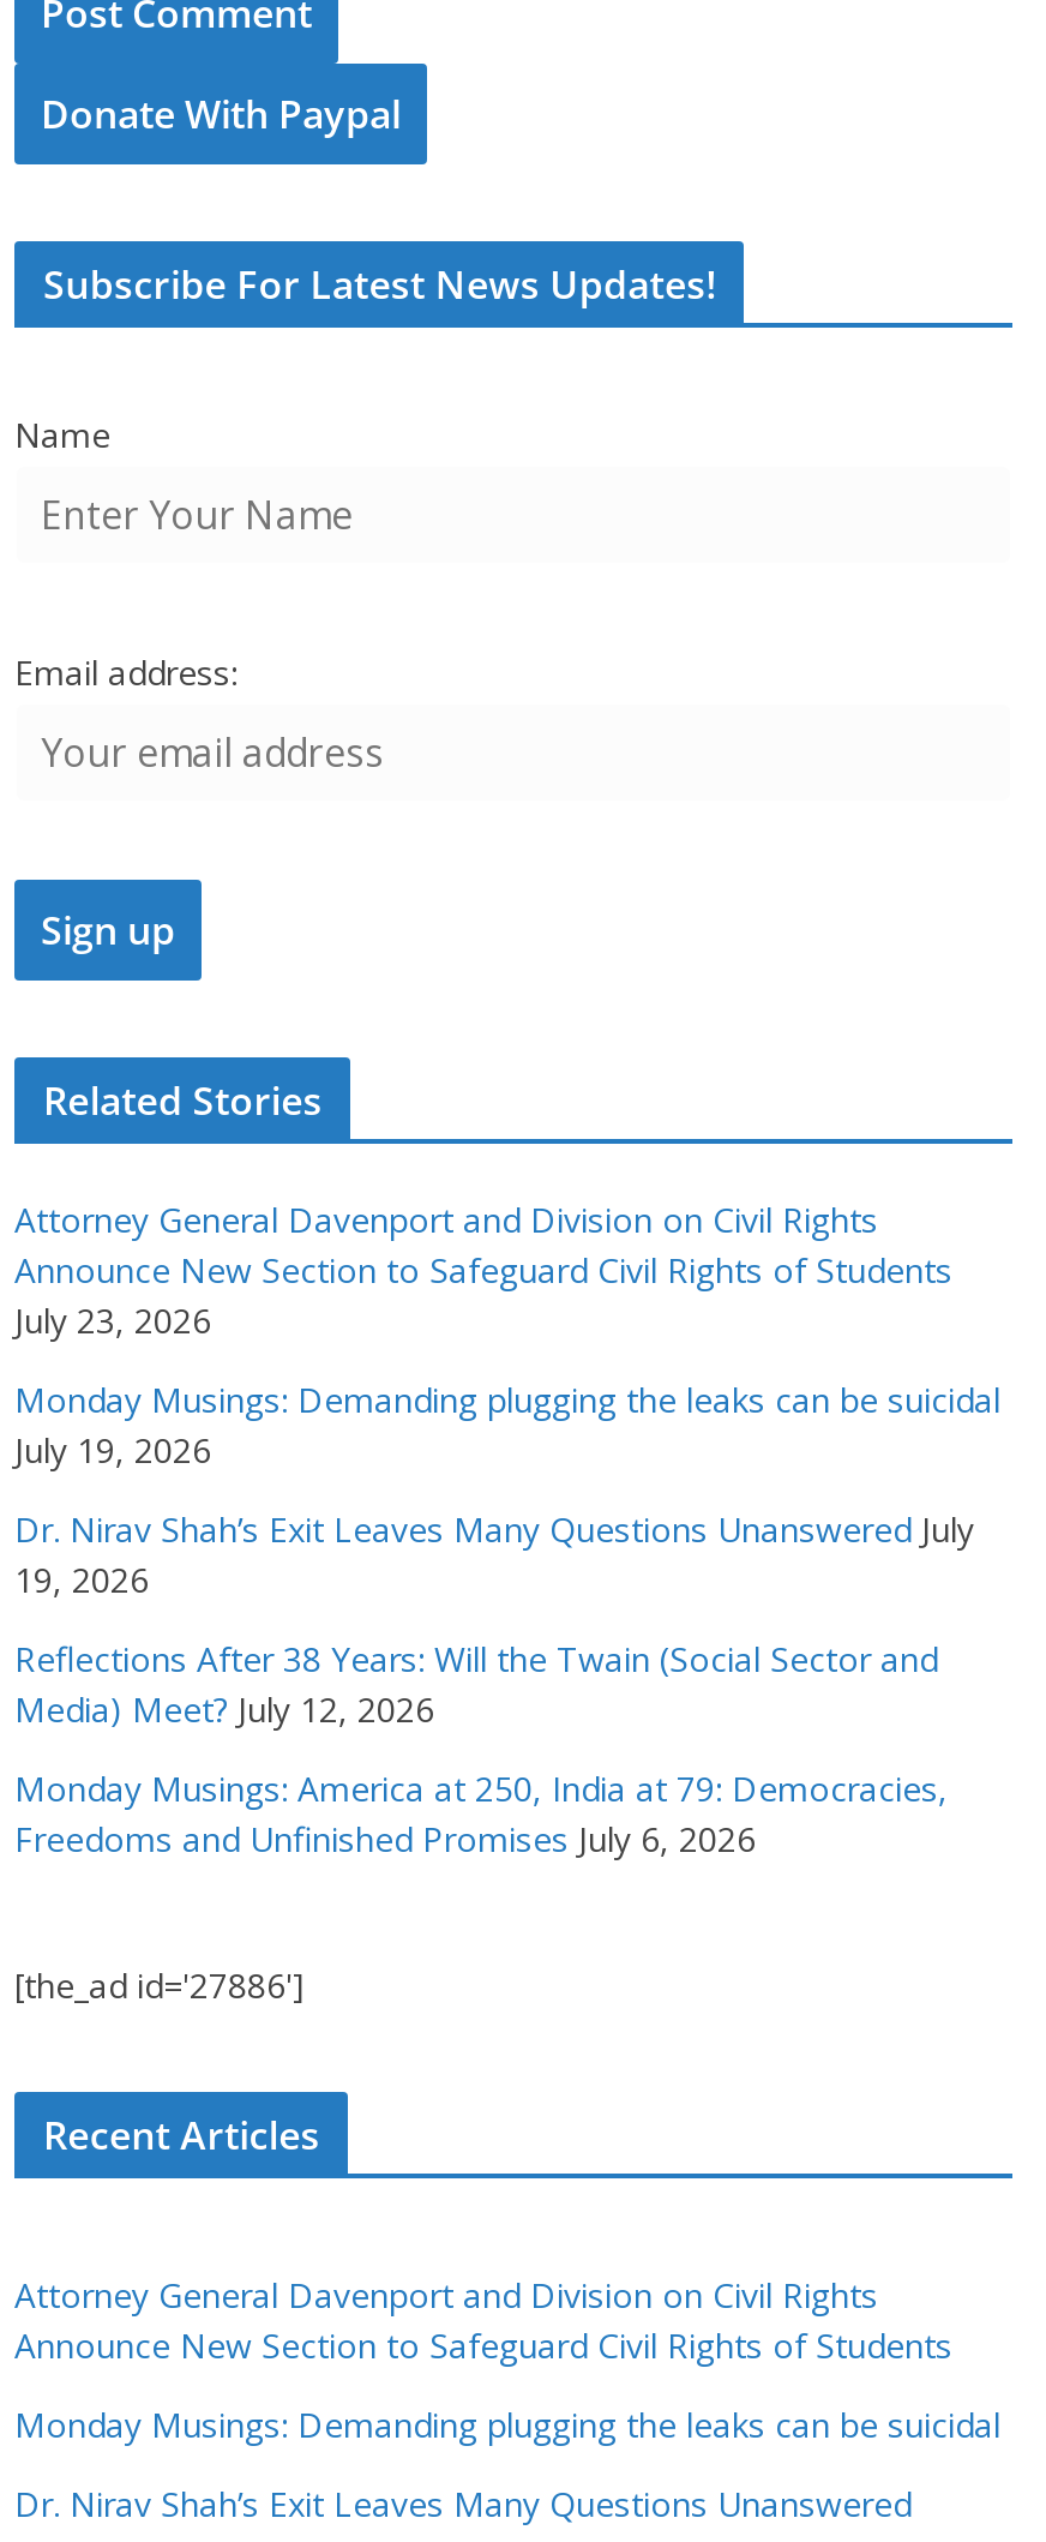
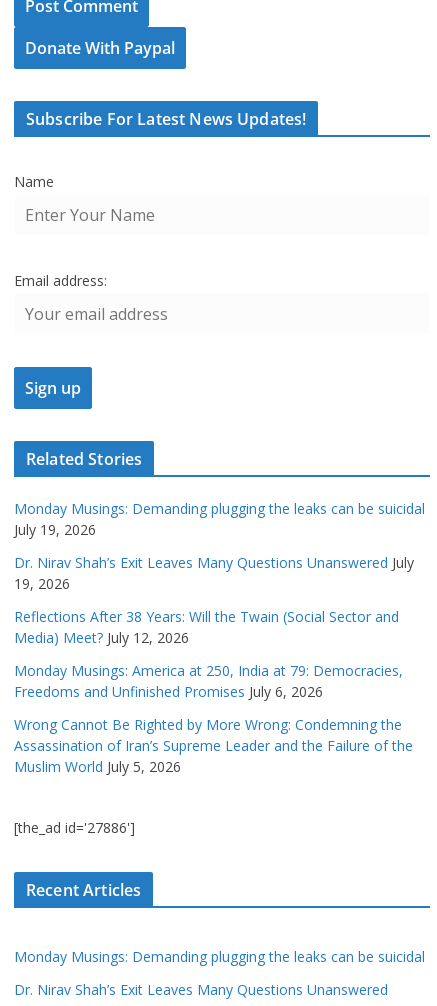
[14,1197,952,1343] Attorney General Davenport and Division on Civil Rights | Announce New Section to Safeguard Civil Rights of Students | July 23, 2026 -> none
moved [14,1377,1000,1861] -> [14,498,425,700]: Monday Musings: Demanding plugging the leaks can be suicidal | July 19, 2026 | Dr. Nirav Shah’s Exit Leaves Many Questions Unanswered July | 19, 2026 | Reflections After 38 Years: Will the Twain (Social Sector and | Media) Meet? July 12, 2026 | Monday Musings: America at 250, India at 79: Democracies, | Freedoms and Unfinished Promises July 6, 2026
none -> [14,714,413,775] Wrong Cannot Be Righted by More Wrong: Condemning the | Assassination of Iran’s Supreme Leader and the Failure of the | Muslim World July 5, 2026
[14,2272,952,2368] Attorney General Davenport and Division on Civil Rights | Announce New Section to Safeguard Civil Rights of Students -> none

